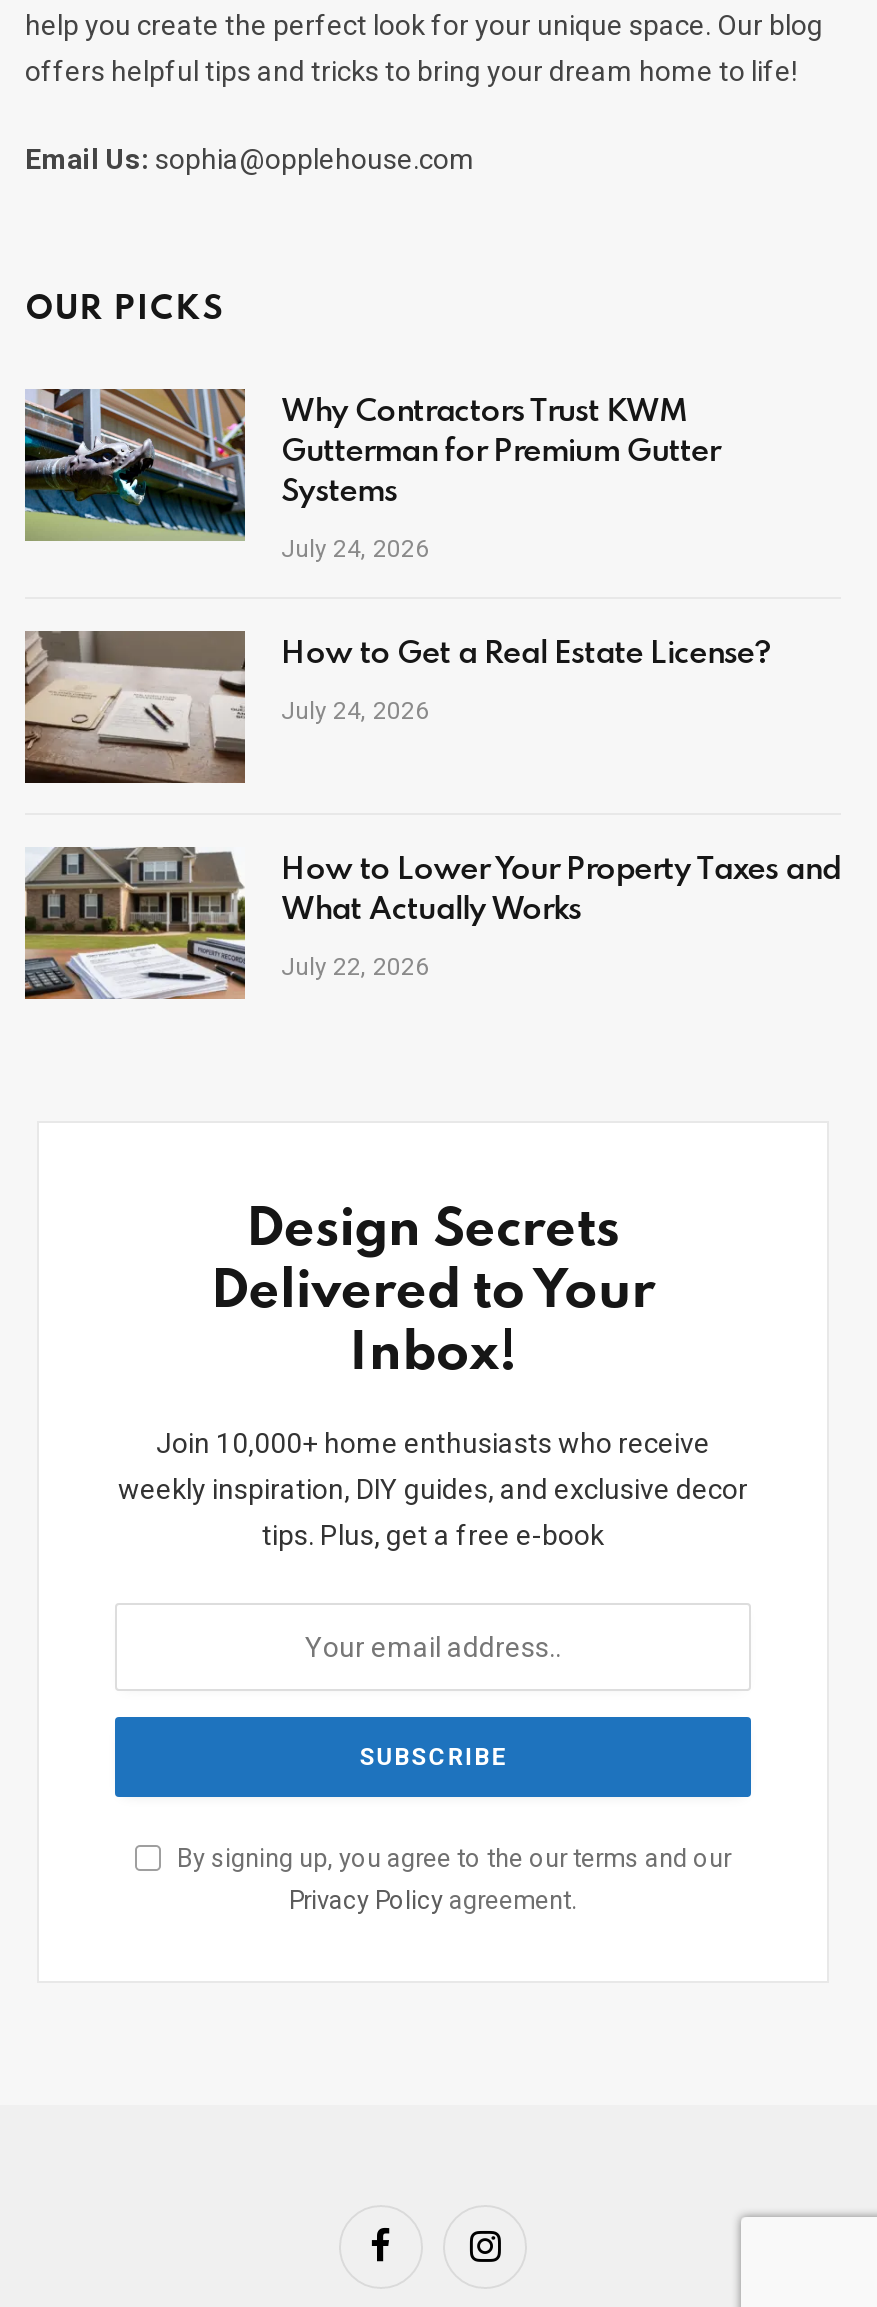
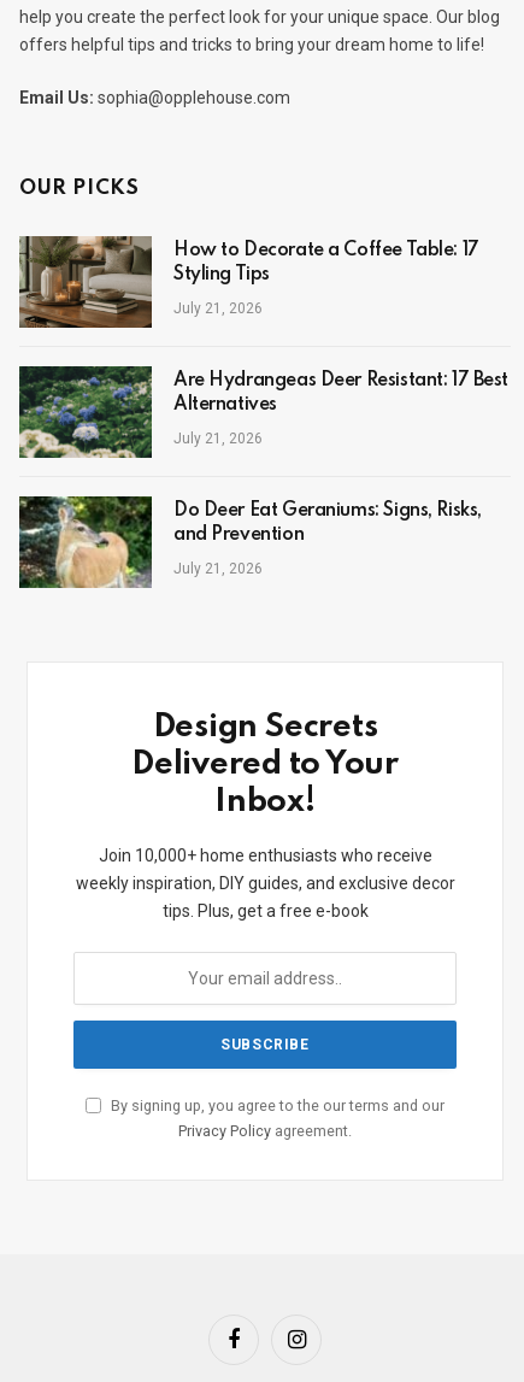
[23,388,719,542] [image] | Why Contractors Trust KWM | Gutterman for Premium Gutter | Systems -> [19,235,479,329] [image] | How to Decorate a Coffee Table: 17 | Styling Tips
[281,535,429,563] July 24, 2026 -> [173,300,263,317] July 21, 2026
[23,630,771,784] [image] | How to Get a Real Estate License? -> [18,366,508,458] [image] | Are Hydrangeas Deer Resistant: 17 Best | Alternatives
[281,697,429,725] July 24, 2026 -> [173,430,263,447] July 21, 2026
[23,846,841,1000] [image] | How to Lower Your Property Taxes and | What Actually Works -> [18,495,482,589] [image] | Do Deer Eat Geraniums: Signs, Risks, | and Prevention
[281,953,429,981] July 22, 2026 -> [173,560,263,577] July 21, 2026

